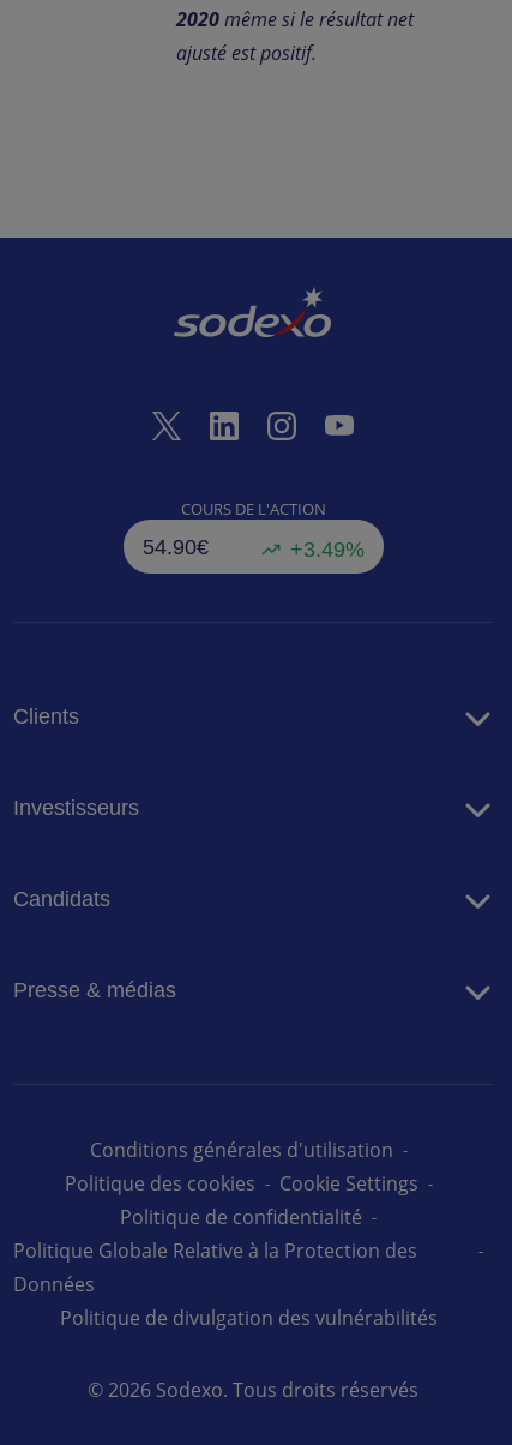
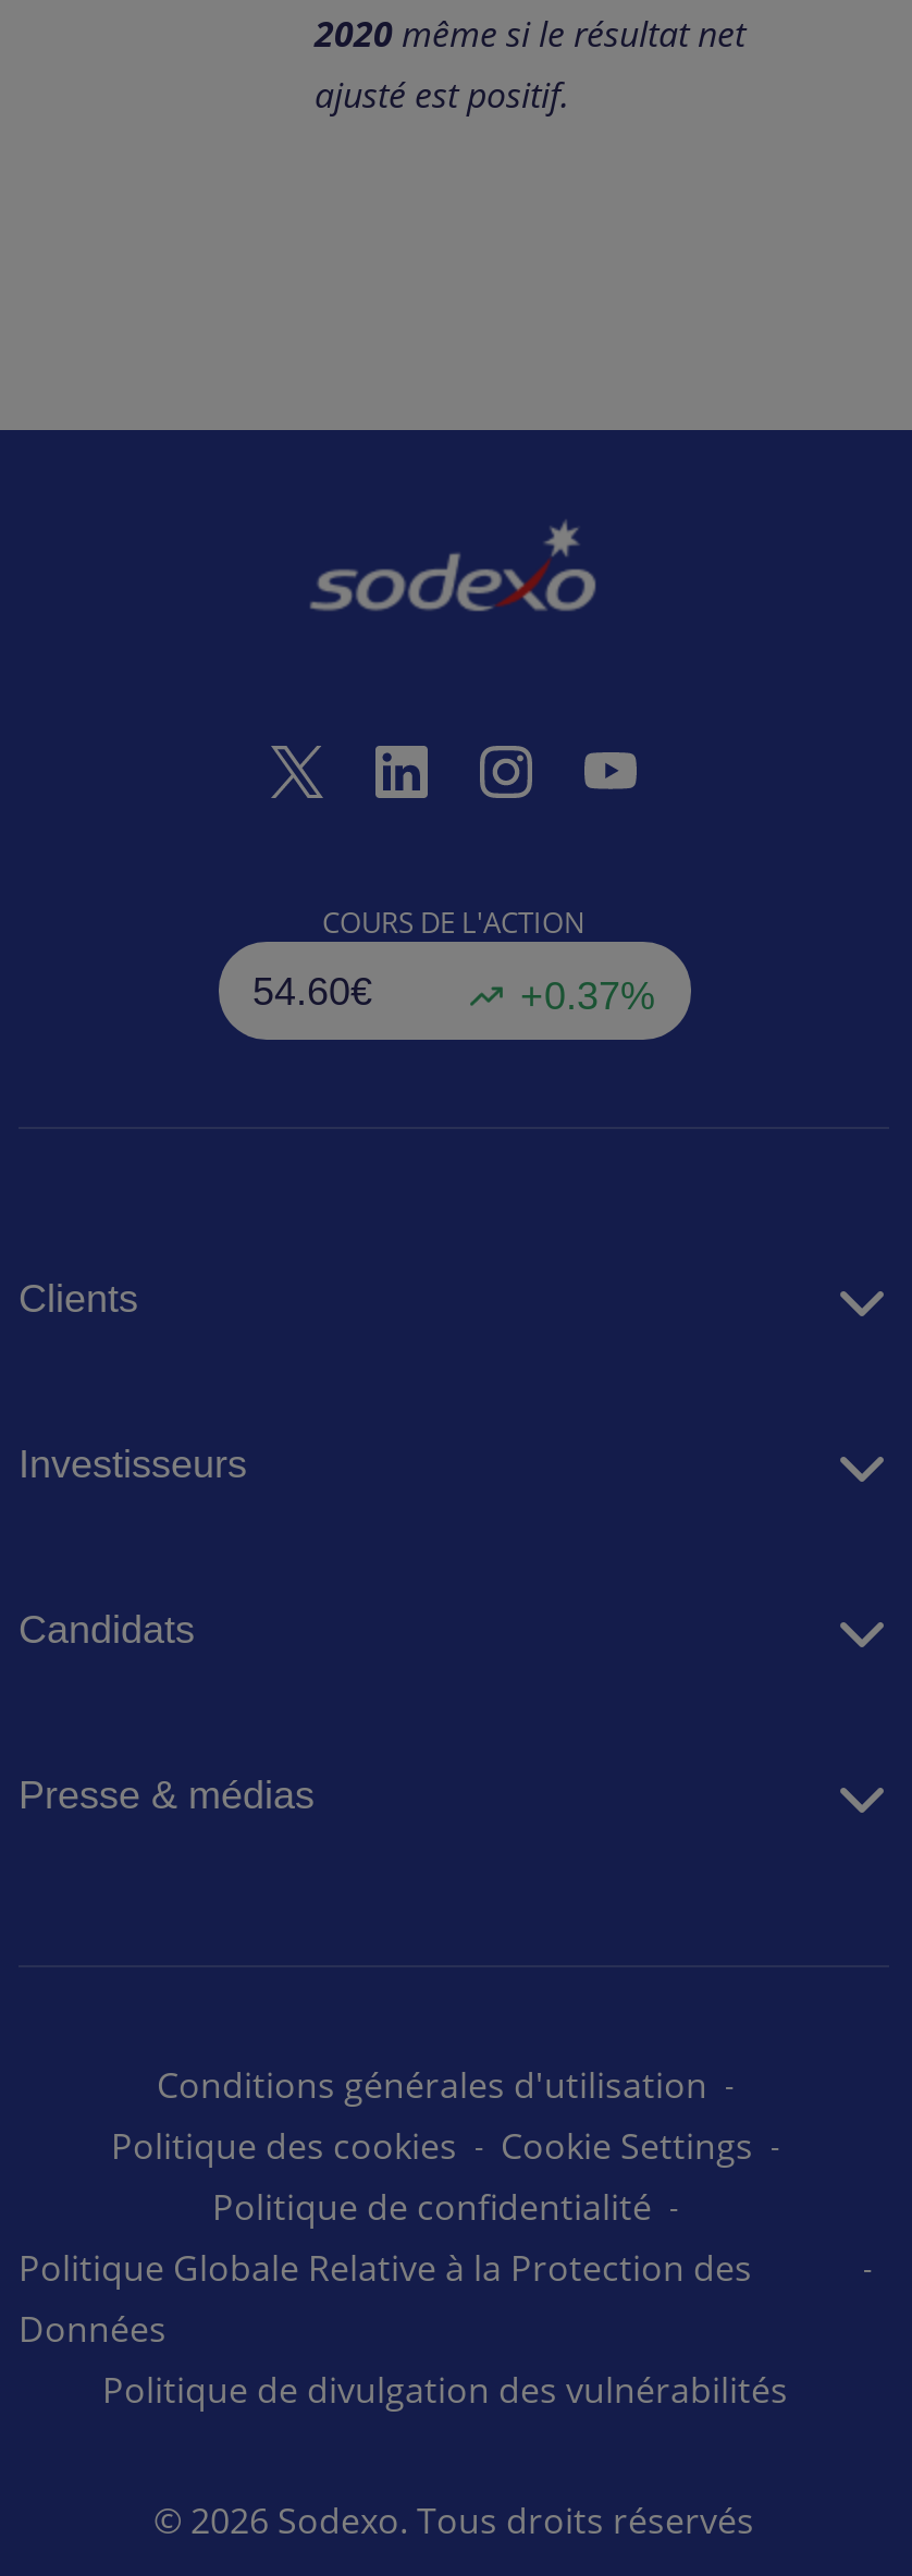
[142,535,208,559] 54.90€ -> [252,970,372,1014] 54.60€
[290,538,364,562] +3.49% -> [520,974,655,1018] +0.37%

